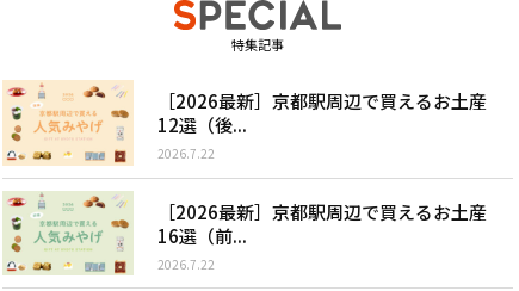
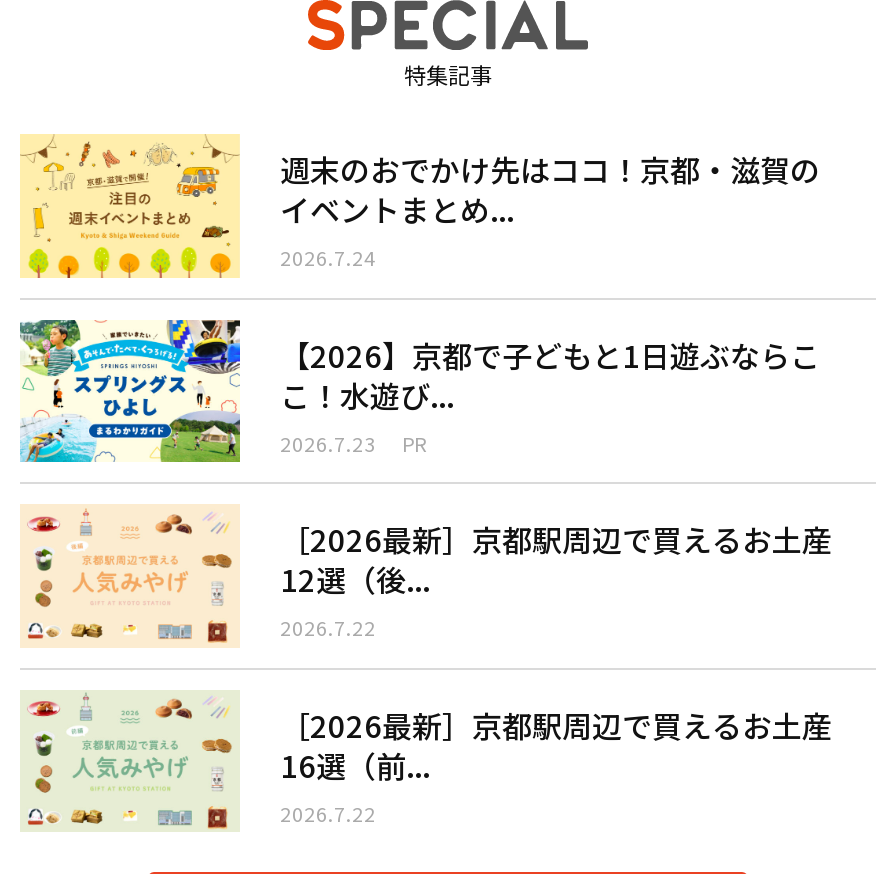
none -> [18,318,242,464] [image]
none -> [20,136,820,457] [image] | 週末のおでかけ先はココ！京都・滋賀の | イベントまとめ... | 2026.7.24 | 【2026】京都で子どもと1日遊ぶならこ | こ！水遊び... | 2026.7.23 | PR

